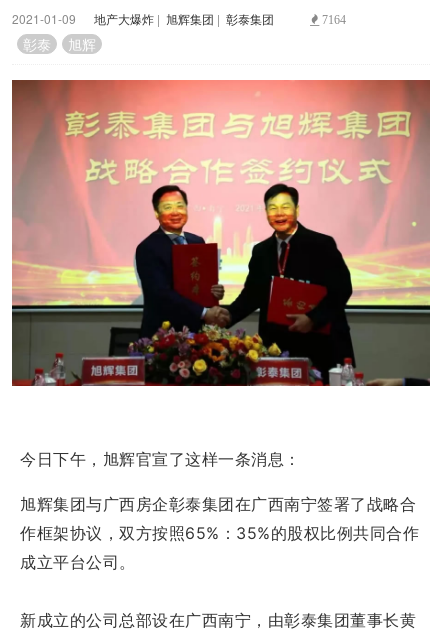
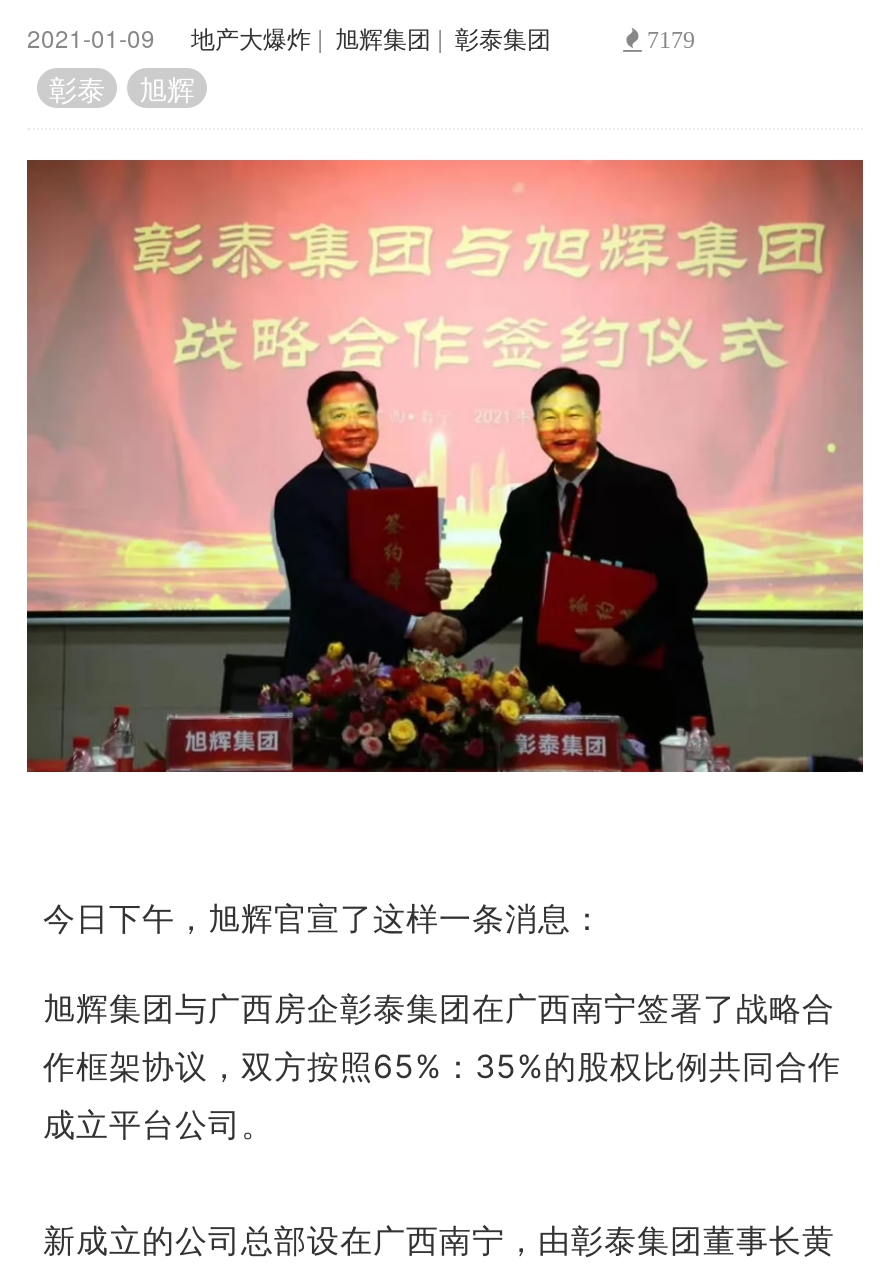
[319,14,346,26] 7164 -> [641,27,695,51] 7179

